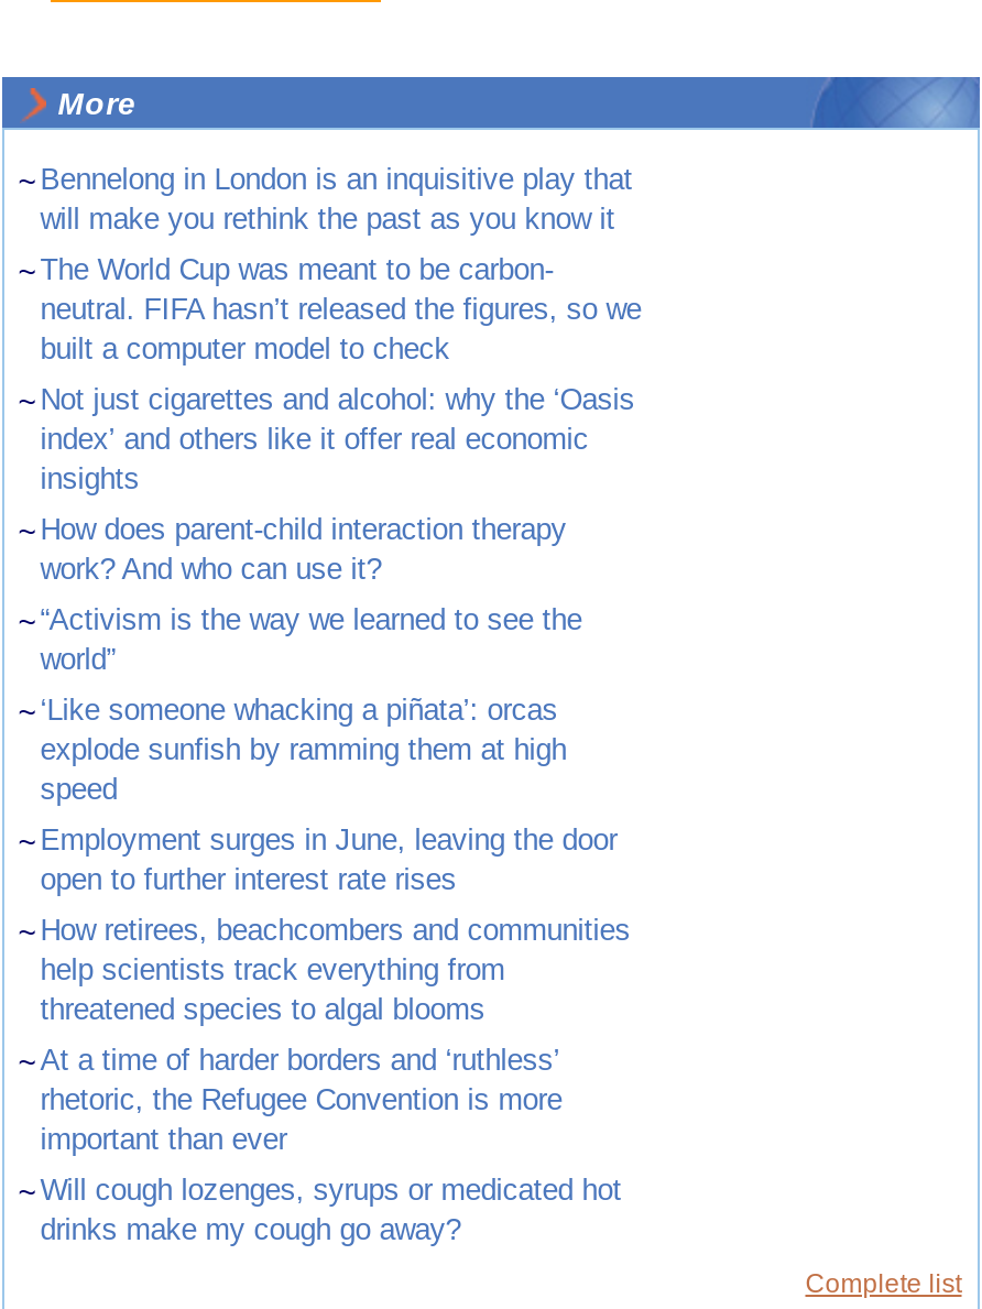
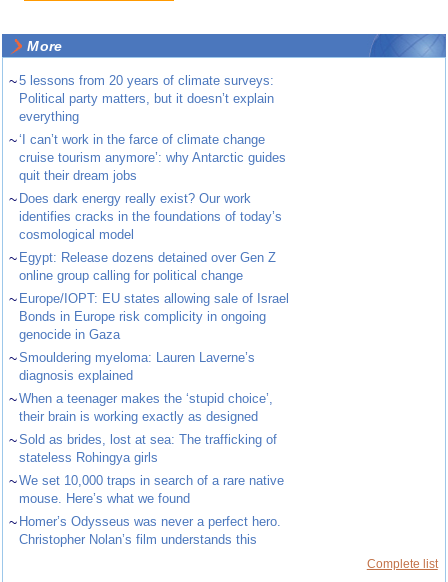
[18,162,632,234] ~ Bennelong in London is an inquisitive play that | will make you rethink the past as you know it -> [9,73,274,124] ~ 5 lessons from 20 years of climate surveys: | Political party matters, but it doesn’t explain | everything
[18,252,641,364] ~ The World Cup was meant to be carbon- | neutral. FIFA hasn’t released the figures, so we | built a computer model to check -> [9,132,286,183] ~ ‘I can’t work in the farce of climate change | cruise tourism anymore’: why Antarctic guides | quit their dream jobs
[18,382,635,494] ~ Not just cigarettes and alcohol: why the ‘Oasis | index’ and others like it offer real economic | insights -> [9,191,282,242] ~ Does dark energy really exist? Our work | identifies cracks in the foundations of today’s | cosmological model
[18,512,566,585] ~ How does parent-child interaction therapy | work? And who can use it? -> [9,250,276,283] ~ Egypt: Release dozens detained over Gen Z | online group calling for political change
[18,602,582,675] ~ “Activism is the way we learned to see the | world” -> [9,291,289,342] ~ Europe/IOPT: EU states allowing sale of Israel | Bonds in Europe risk complicity in ongoing | genocide in Gaza
[18,692,566,805] ~ ‘Like someone whacking a piñata’: orcas | explode sunfish by ramming them at high | speed -> [9,350,255,383] ~ Smouldering myeloma: Lauren Laverne’s | diagnosis explained
[18,822,617,895] ~ Employment surges in June, leaving the door | open to further interest rate rises -> [9,391,273,424] ~ When a teenager makes the ‘stupid choice’, | their brain is working exactly as designed
[18,913,630,1025] ~ How retirees, beachcombers and communities | help scientists track everything from | threatened species to algal blooms -> [9,432,277,465] ~ Sold as brides, lost at sea: The trafficking of | stateless Rohingya girls
[18,1043,562,1155] ~ At a time of harder borders and ‘ruthless’ | rhetoric, the Refugee Convention is more | important than ever -> [9,473,284,506] ~ We set 10,000 traps in search of a rare native | mouse. Here’s what we found
[18,1172,621,1245] ~ Will cough lozenges, syrups or medicated hot | drinks make my cough go away? -> [9,514,281,547] ~ Homer’s Odysseus was never a perfect hero. | Christopher Nolan’s film understands this

